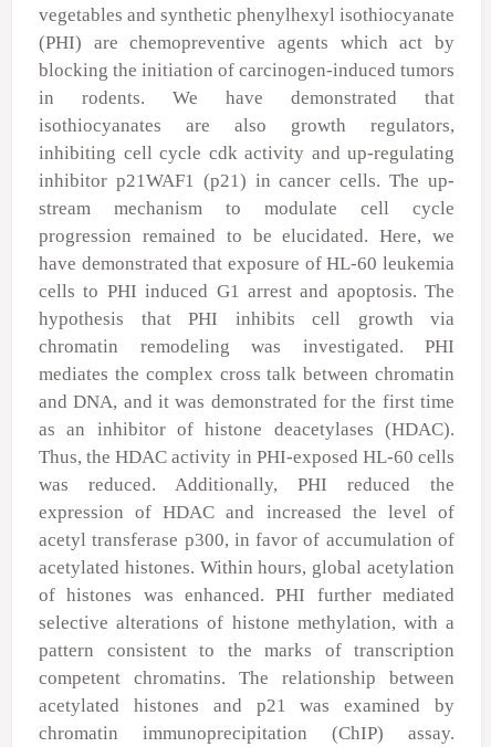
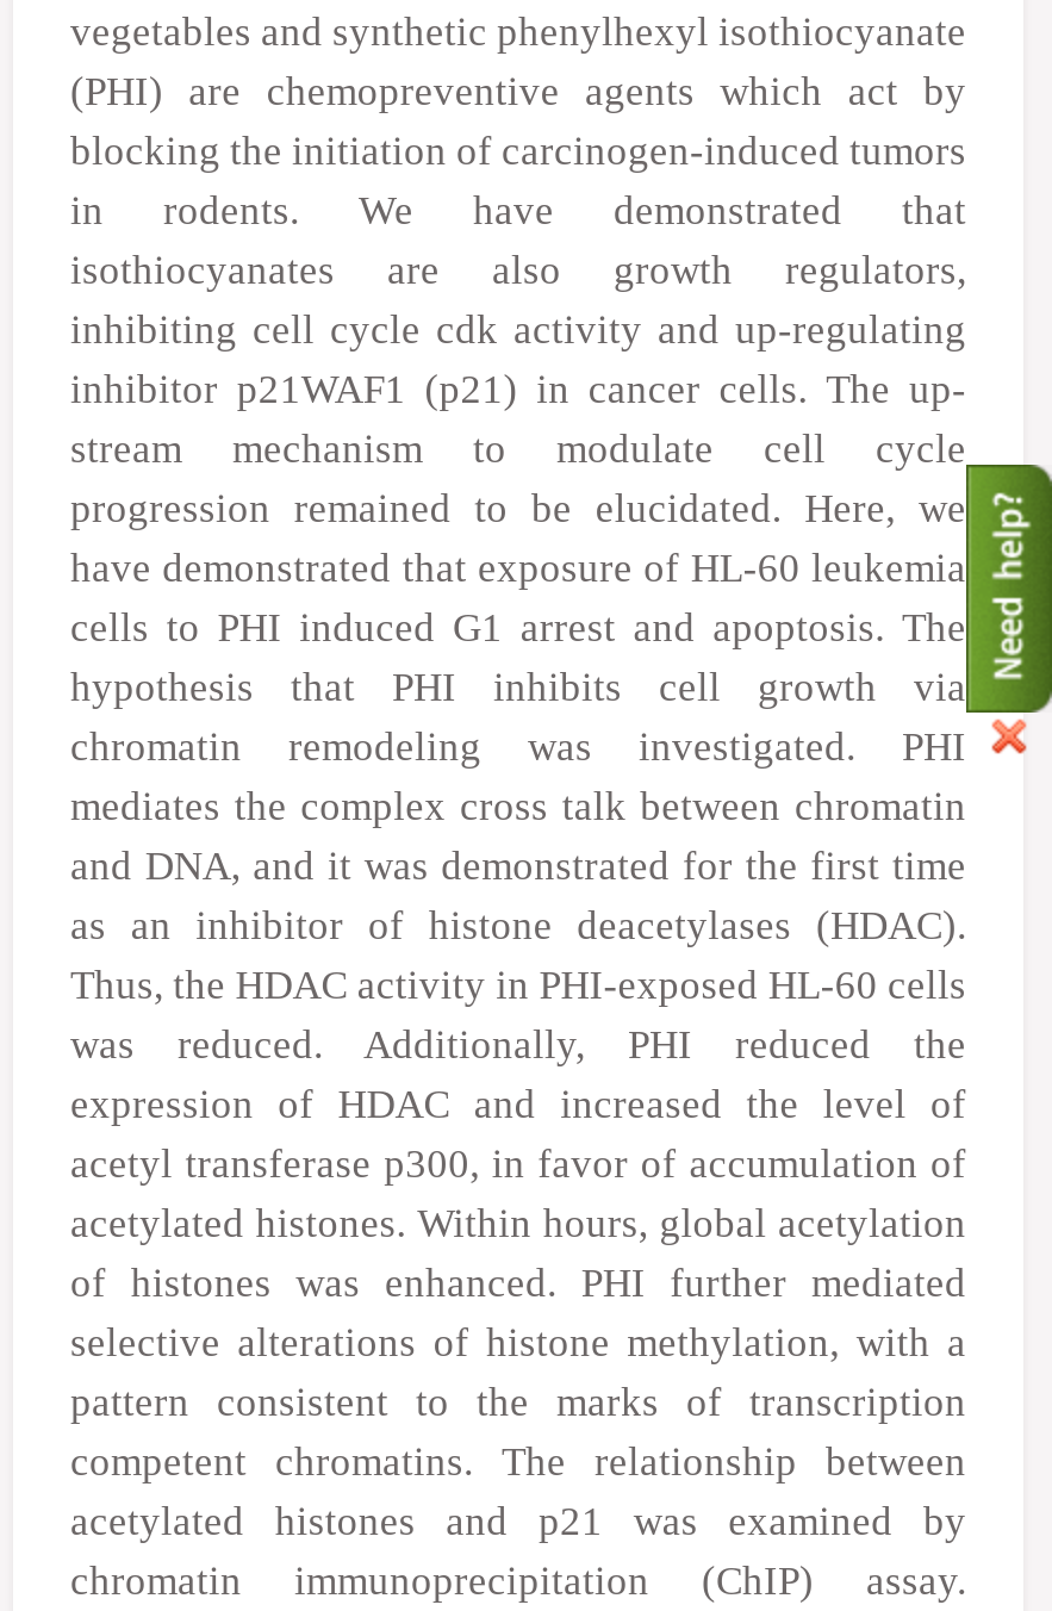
none -> [964,462,1045,755] [image]

